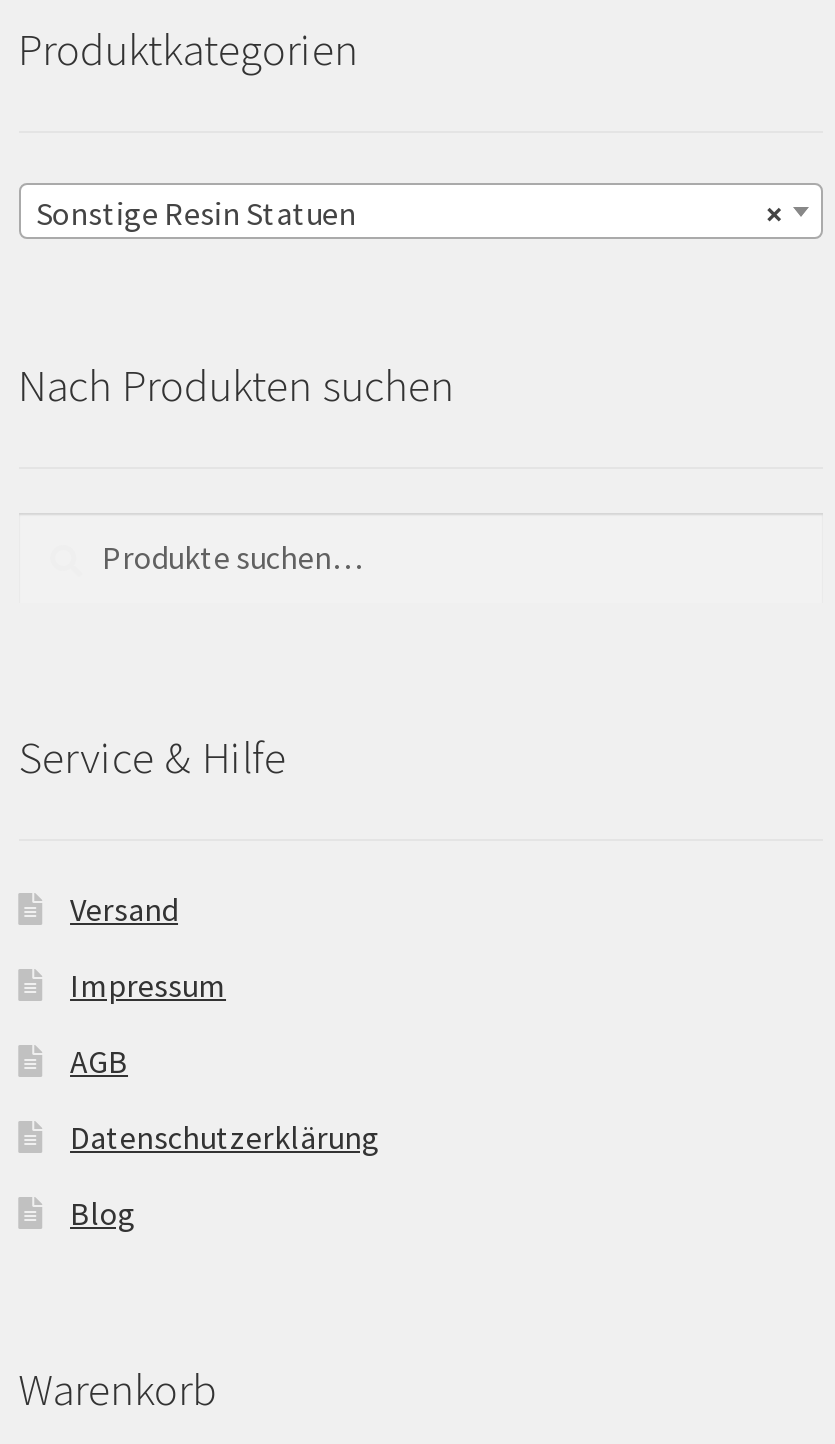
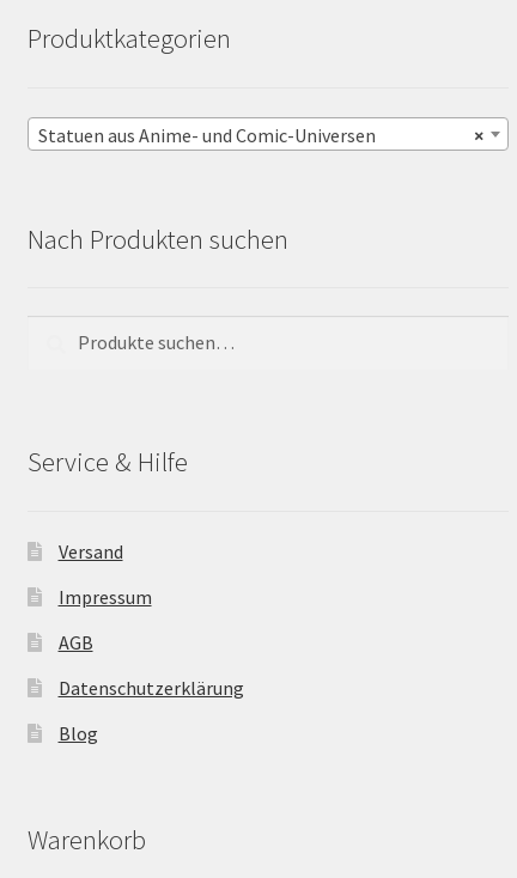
[36,192,356,232] Sonstige Resin Statuen -> [38,124,375,148] Statuen aus Anime- und Comic-Universen

